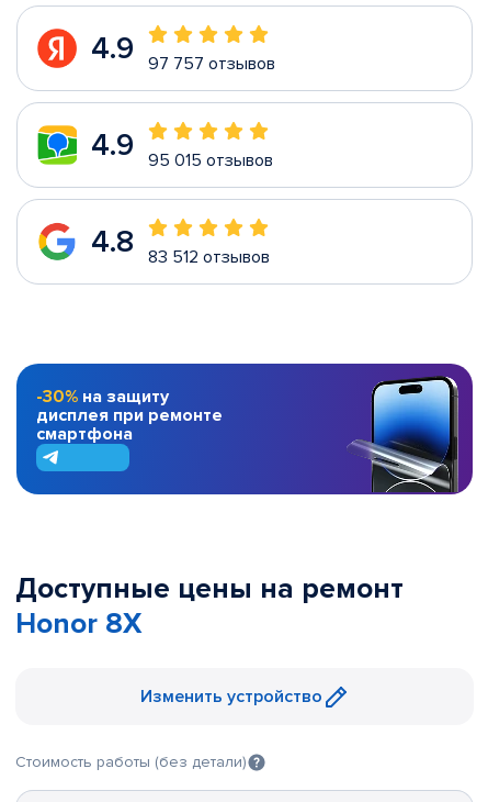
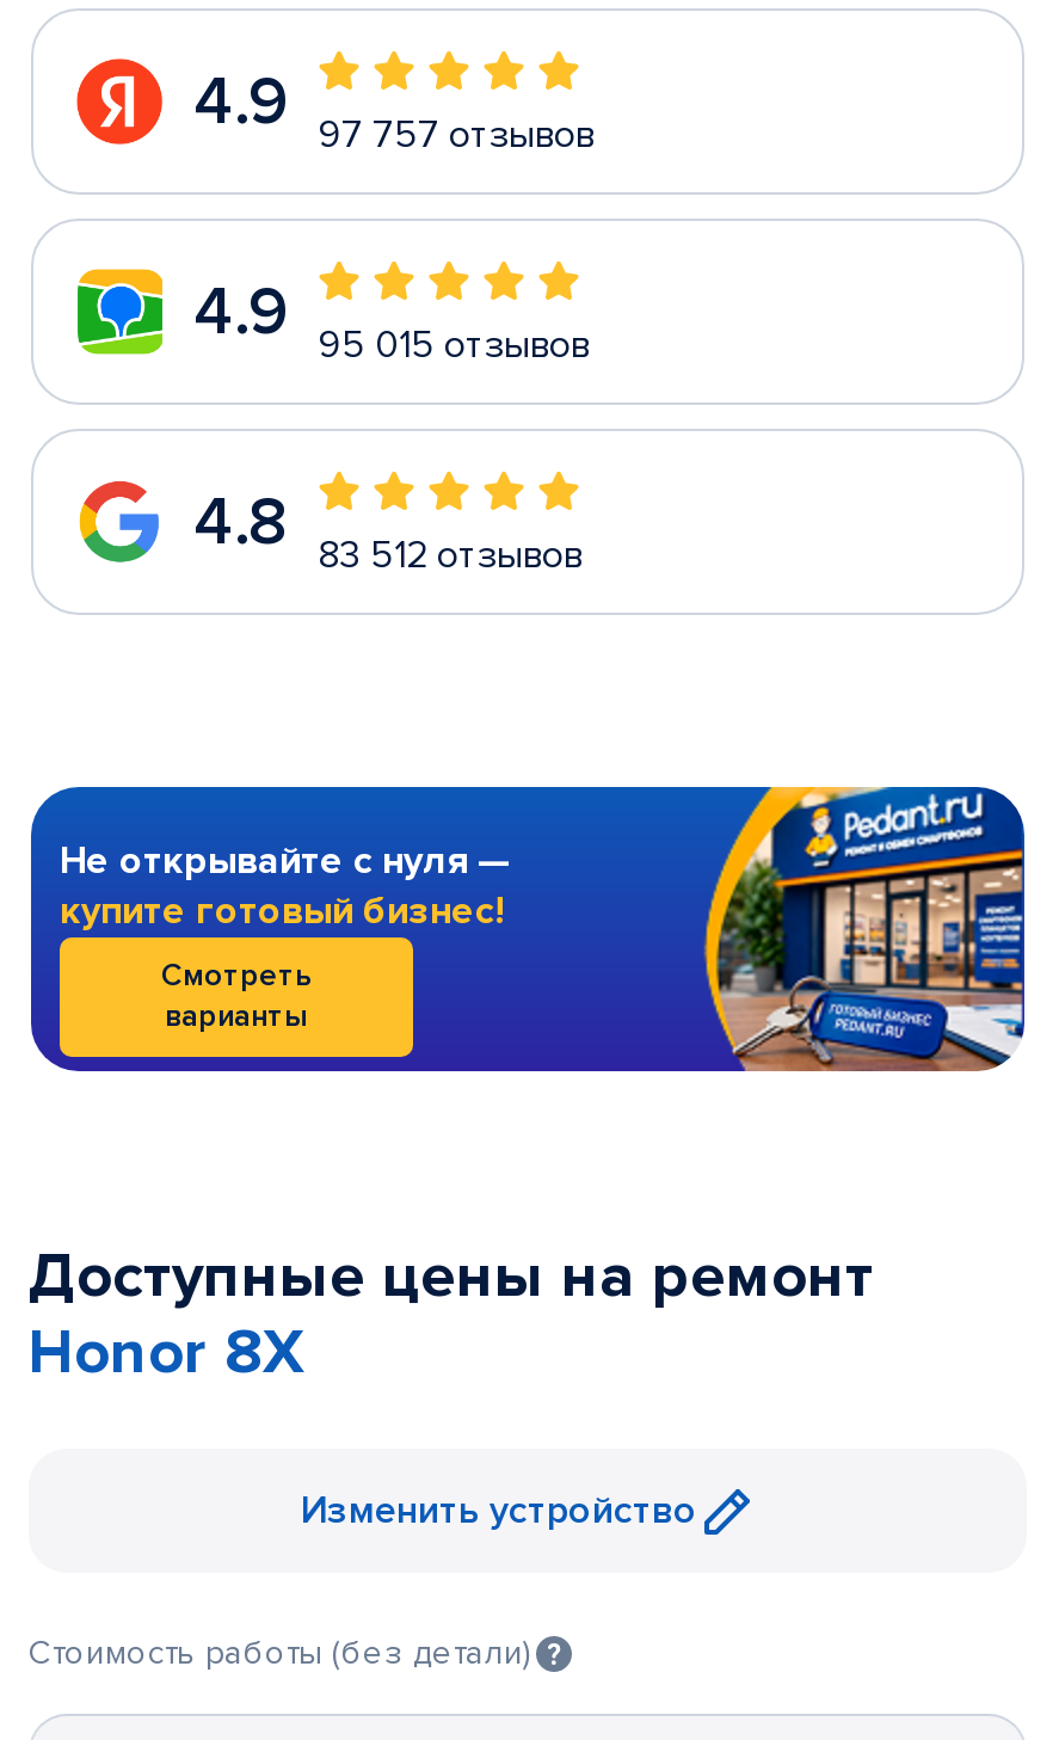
[16,363,473,495] [image] | -30% на защиту | дисплея при ремонте | смартфона -> [31,785,1024,1074] [image] | Не открывайте с нуля — | купите готовый бизнес! | Смотреть | варианты

